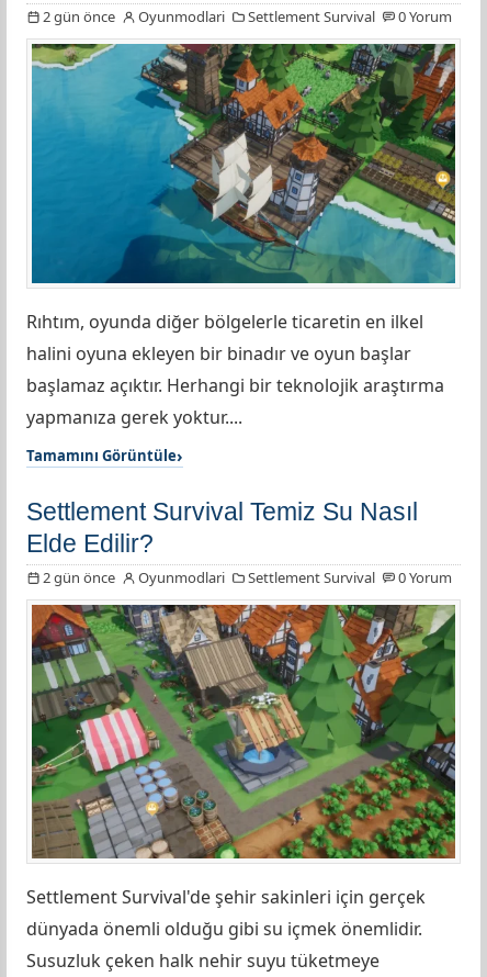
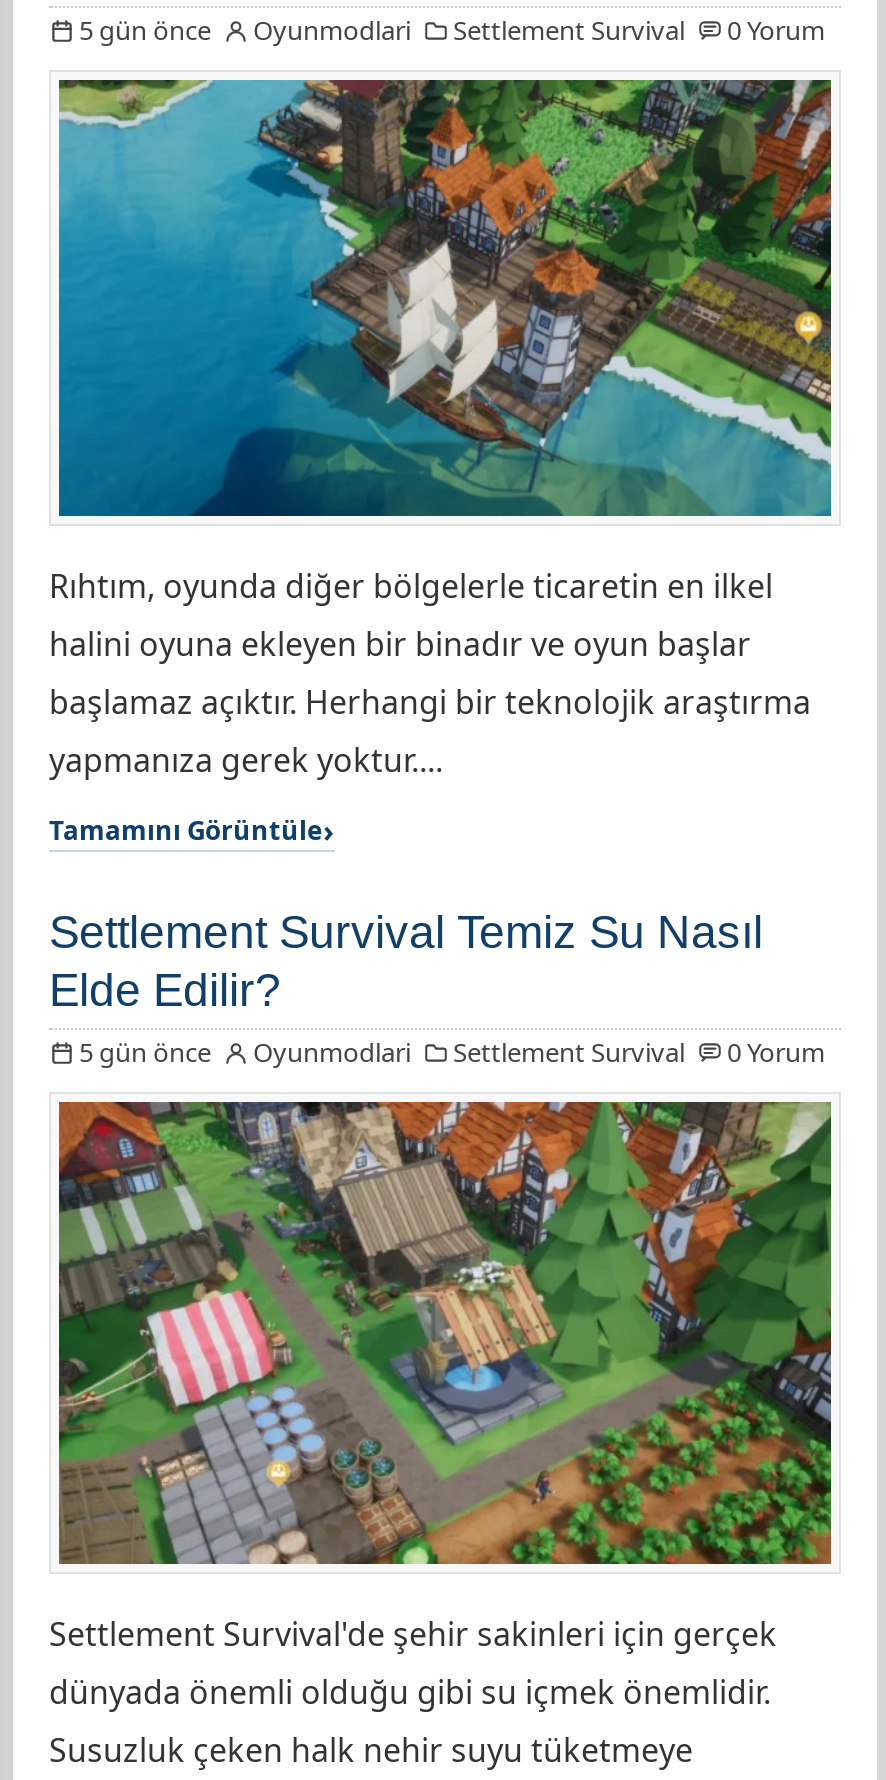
[43,6,452,26] 2 gün önce Oyunmodlari Settlement Survival 0 Yorum -> [79,11,825,47] 5 gün önce Oyunmodlari Settlement Survival 0 Yorum
[43,567,452,587] 2 gün önce Oyunmodlari Settlement Survival 0 Yorum -> [79,1033,825,1069] 5 gün önce Oyunmodlari Settlement Survival 0 Yorum

